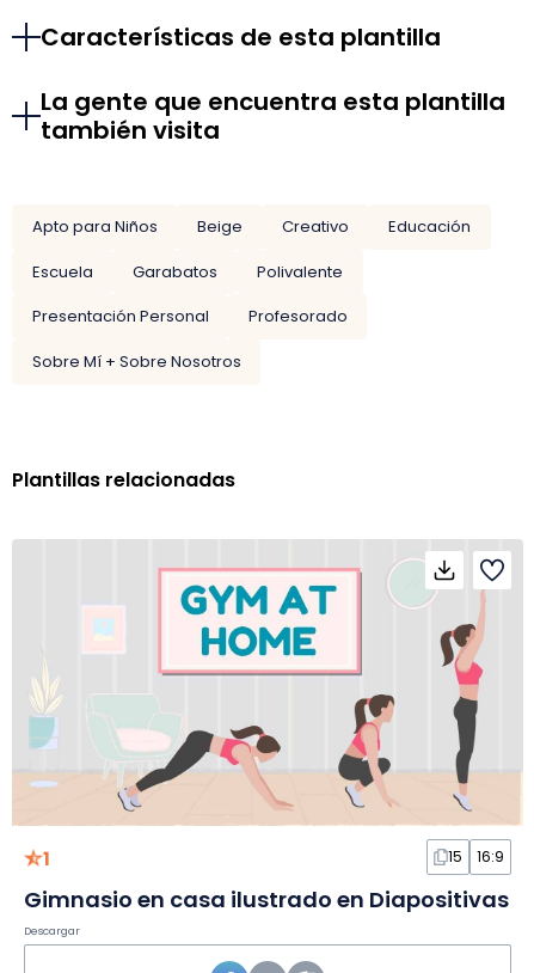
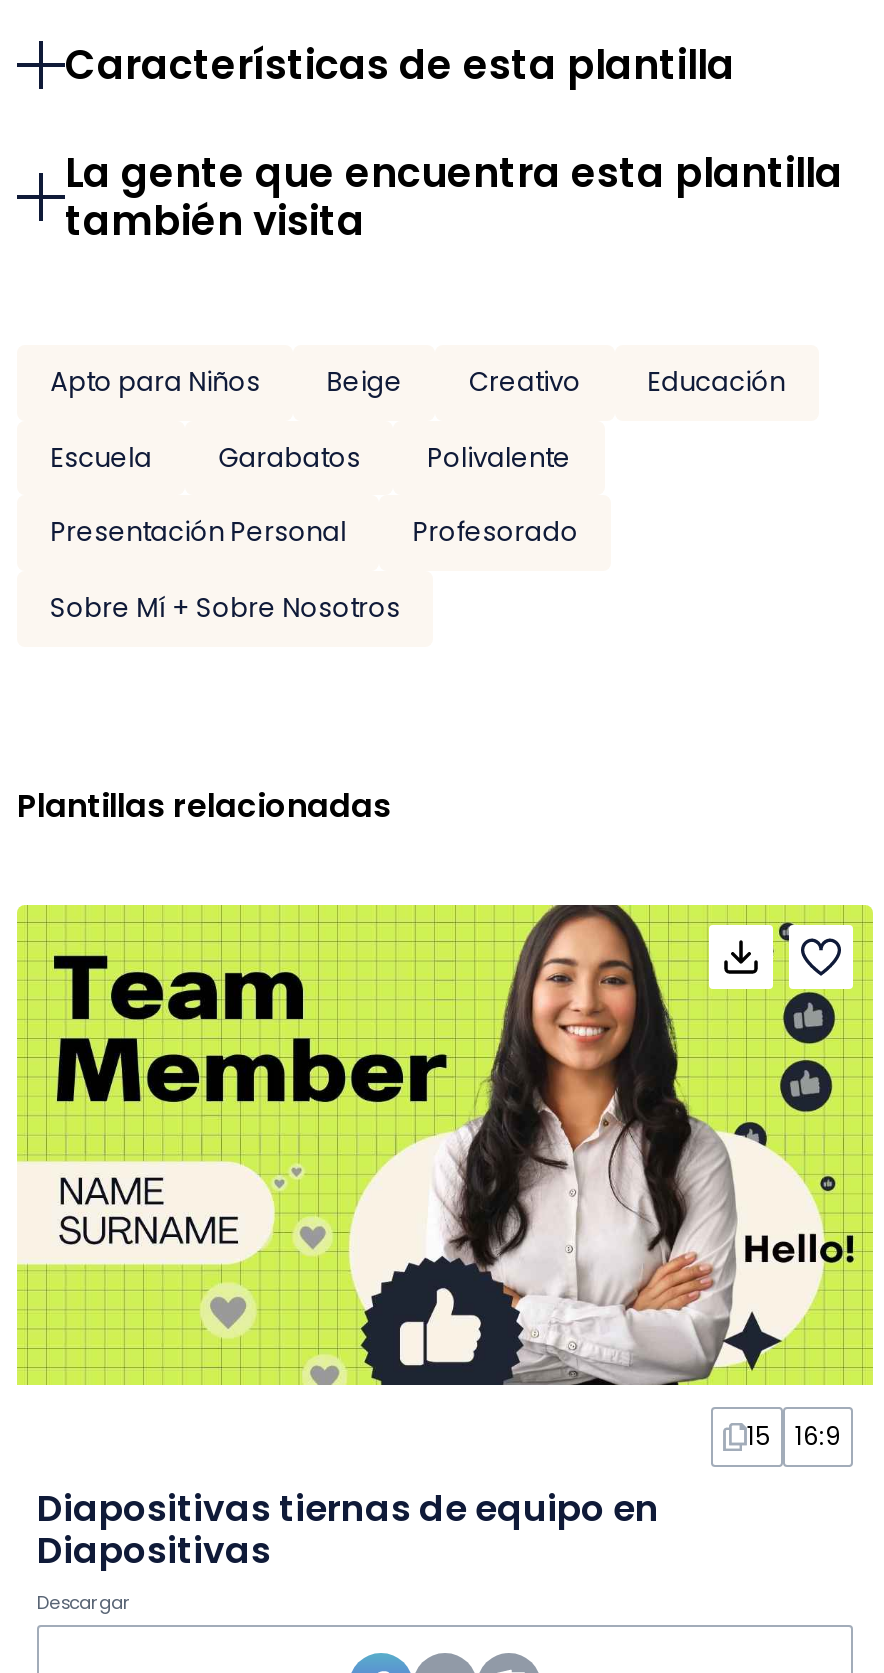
[12,539,523,826] [image] -> [15,903,875,1387] [image]
[43,846,50,871] 1 -> none
[24,885,509,915] Gimnasio en casa ilustrado en Diapositivas -> [37,1484,659,1576] Diapositivas tiernas de equipo en | Diapositivas

